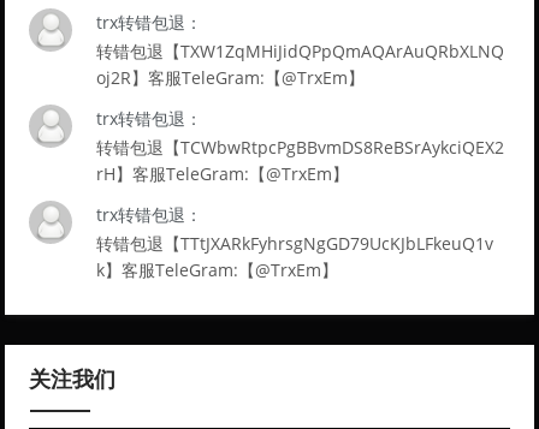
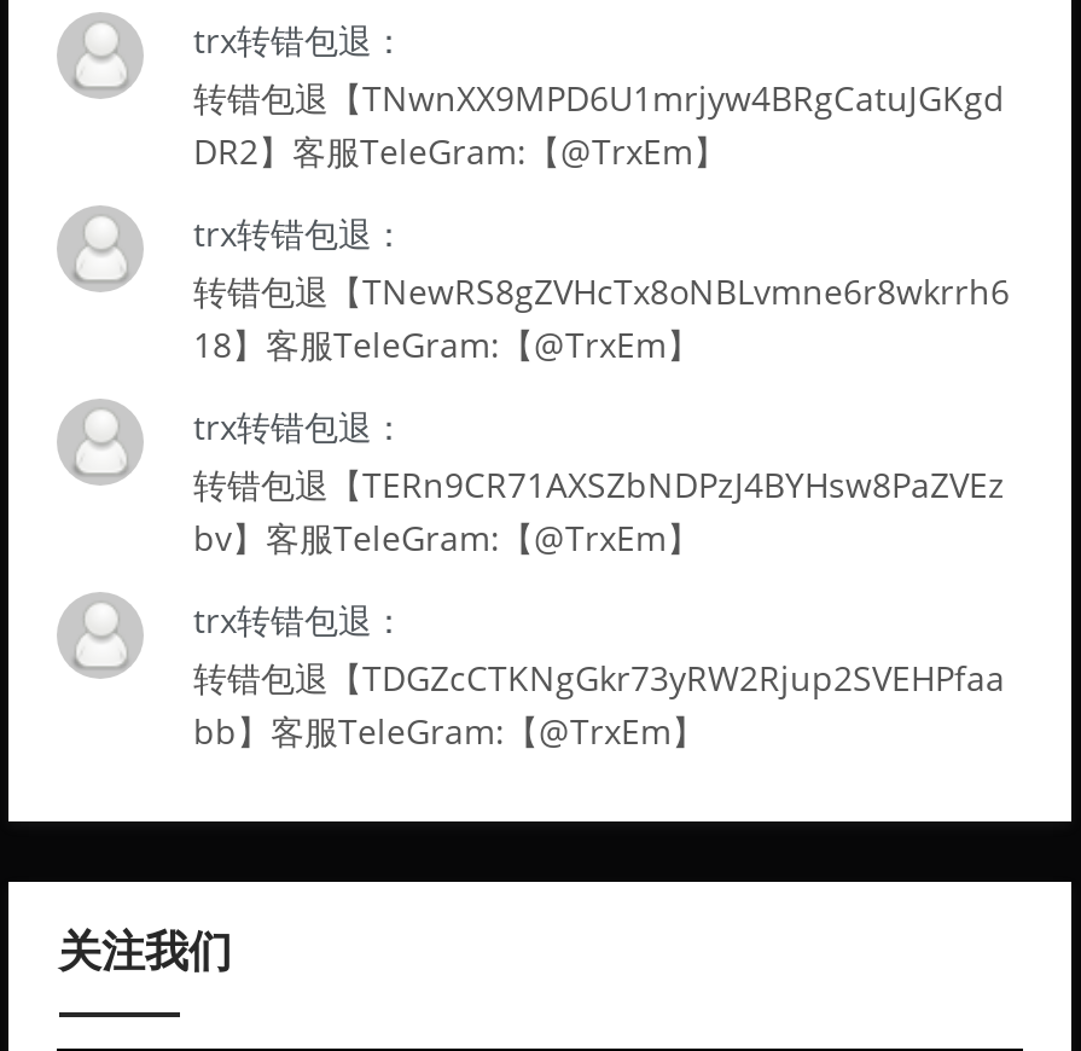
[97,40,505,62] 转错包退【TXW1ZqMHiJidQPpQmAQArAuQRbXLNQ -> [193,75,1005,121] 转错包退【TNwnXX9MPD6U1mrjyw4BRgCatuJGKgd
[97,66,365,89] oj2R】客服TeleGram:【@TrxEm】 -> [193,128,727,174] DR2】客服TeleGram:【@TrxEm】
[97,136,505,159] 转错包退【TCWbwRtpcPgBBvmDS8ReBSrAykciQEX2 -> [193,268,1010,314] 转错包退【TNewRS8gZVHcTx8oNBLvmne6r8wkrrh6
[97,162,350,185] rH】客服TeleGram:【@TrxEm】 -> [193,321,701,367] 18】客服TeleGram:【@TrxEm】
[97,232,494,281] 转错包退【TTtJXARkFyhrsgNgGD79UcKJbLFkeuQ1v | k】客服TeleGram:【@TrxEm】 -> [193,461,1005,754] 转错包退【TERn9CR71AXSZbNDPzJ4BYHsw8PaZVEz | bv】客服TeleGram:【@TrxEm】 | trx转错包退： | 转错包退【TDGZcCTKNgGkr73yRW2Rjup2SVEHPfaa | bb】客服TeleGram:【@TrxEm】

